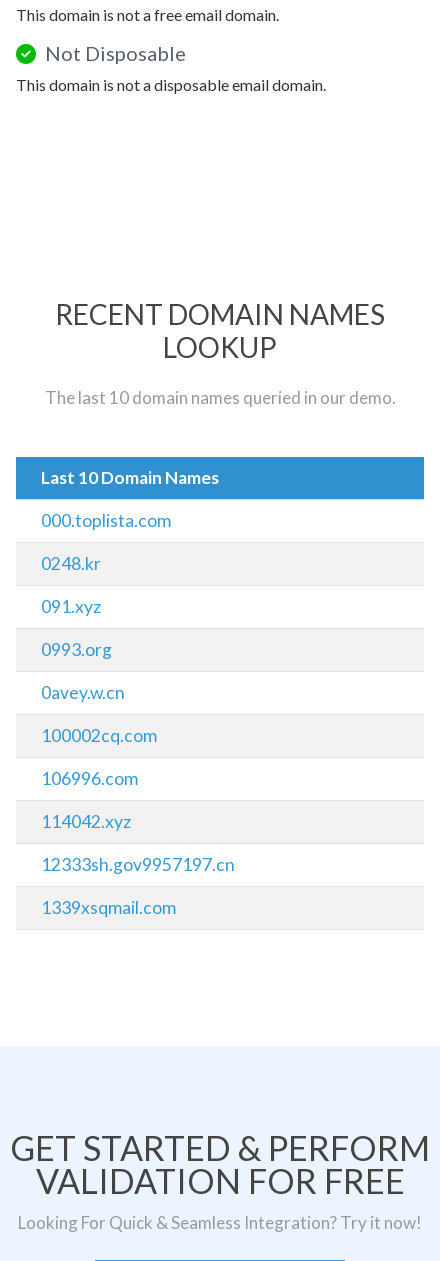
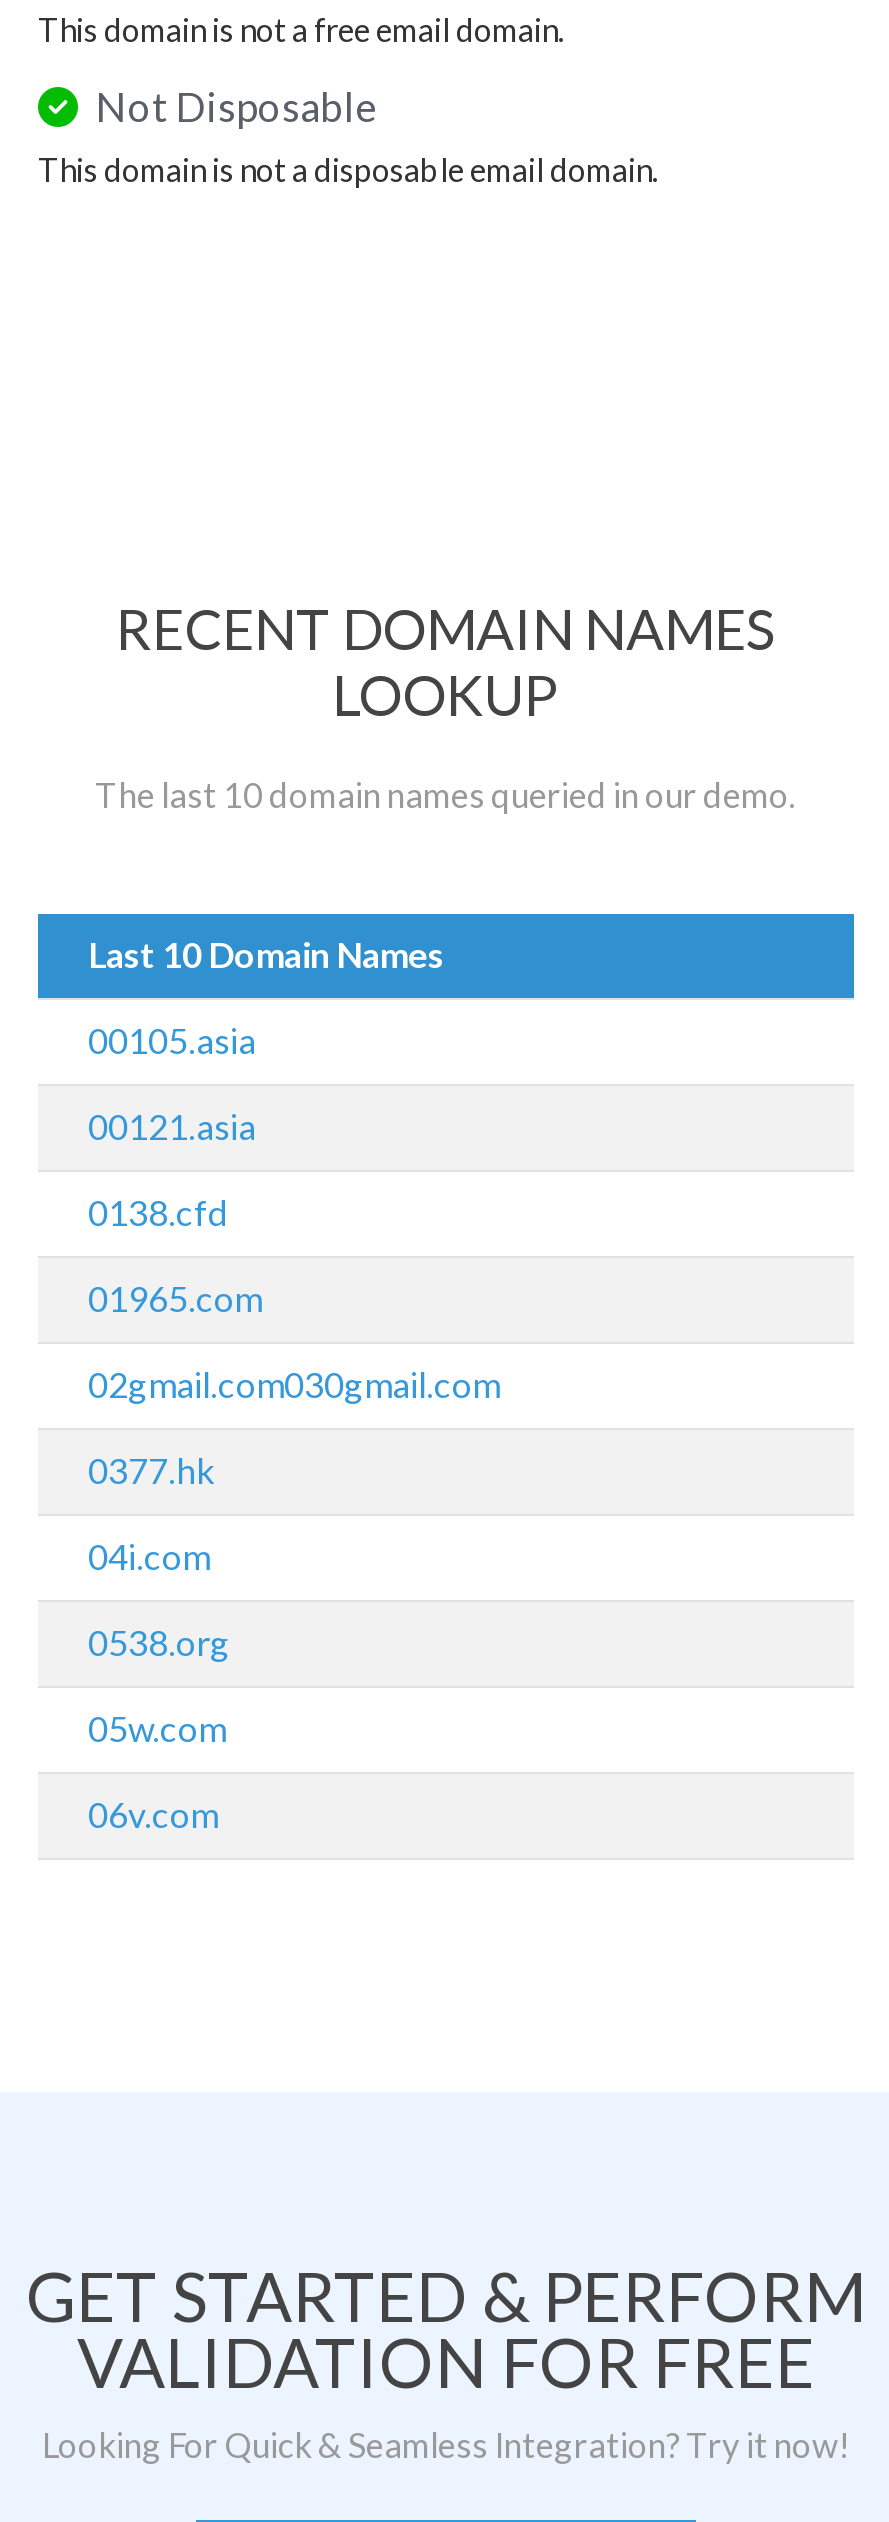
[41,510,171,531] 000.toplista.com -> [88,1020,256,1062] 00105.asia
[41,553,101,574] 0248.kr -> [88,1106,256,1148] 00121.asia
[41,596,101,617] 091.xyz -> [88,1192,228,1234] 0138.cfd
[41,639,112,660] 0993.org -> [88,1278,262,1320] 01965.com
[41,682,125,703] 0avey.w.cn -> [88,1364,500,1406] 02gmail.com030gmail.com
[41,725,157,746] 100002cq.com -> [88,1450,214,1492] 0377.hk
[41,768,138,789] 106996.com -> [88,1536,210,1578] 04i.com
[41,811,131,832] 114042.xyz -> [88,1622,230,1664] 0538.org
[41,854,235,875] 12333sh.gov9957197.cn -> [88,1708,226,1750] 05w.com
[41,897,176,918] 1339xsqmail.com -> [88,1794,218,1836] 06v.com

